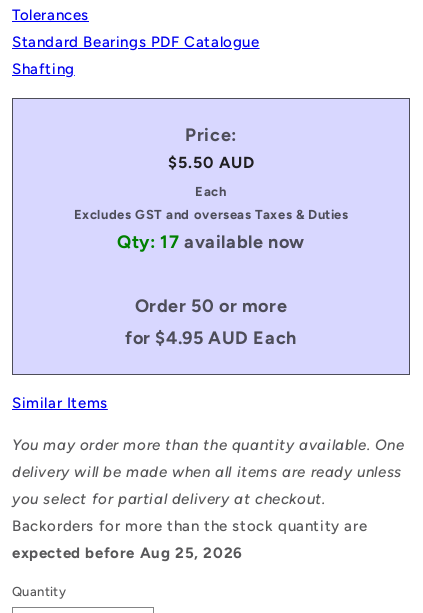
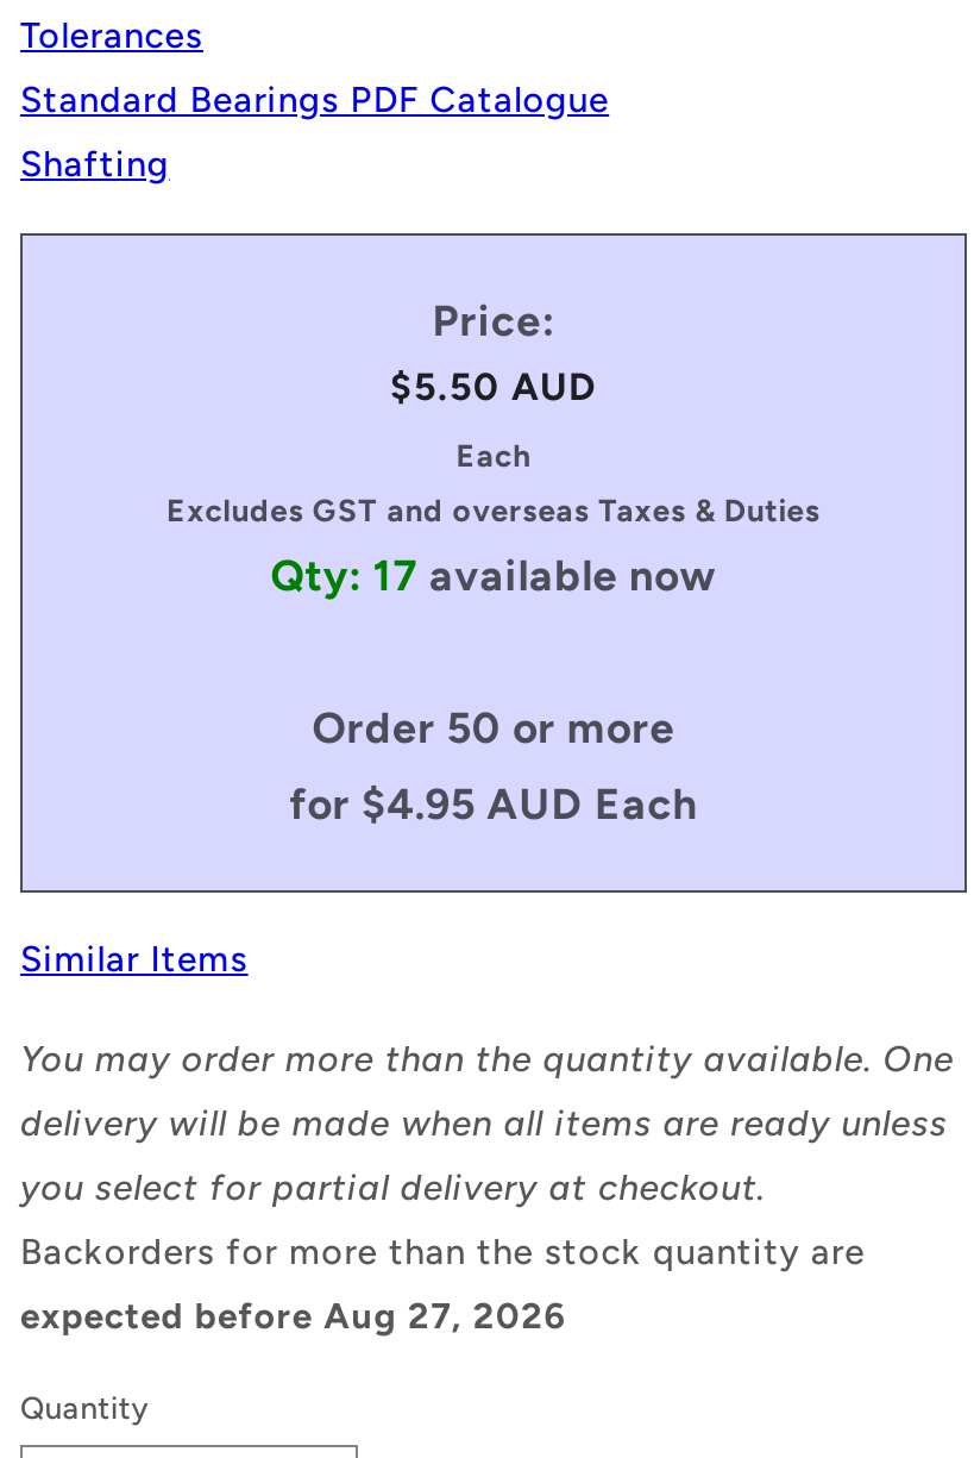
[12,544,243,562] expected before Aug 25, 2026 -> [20,1295,567,1338] expected before Aug 27, 2026

